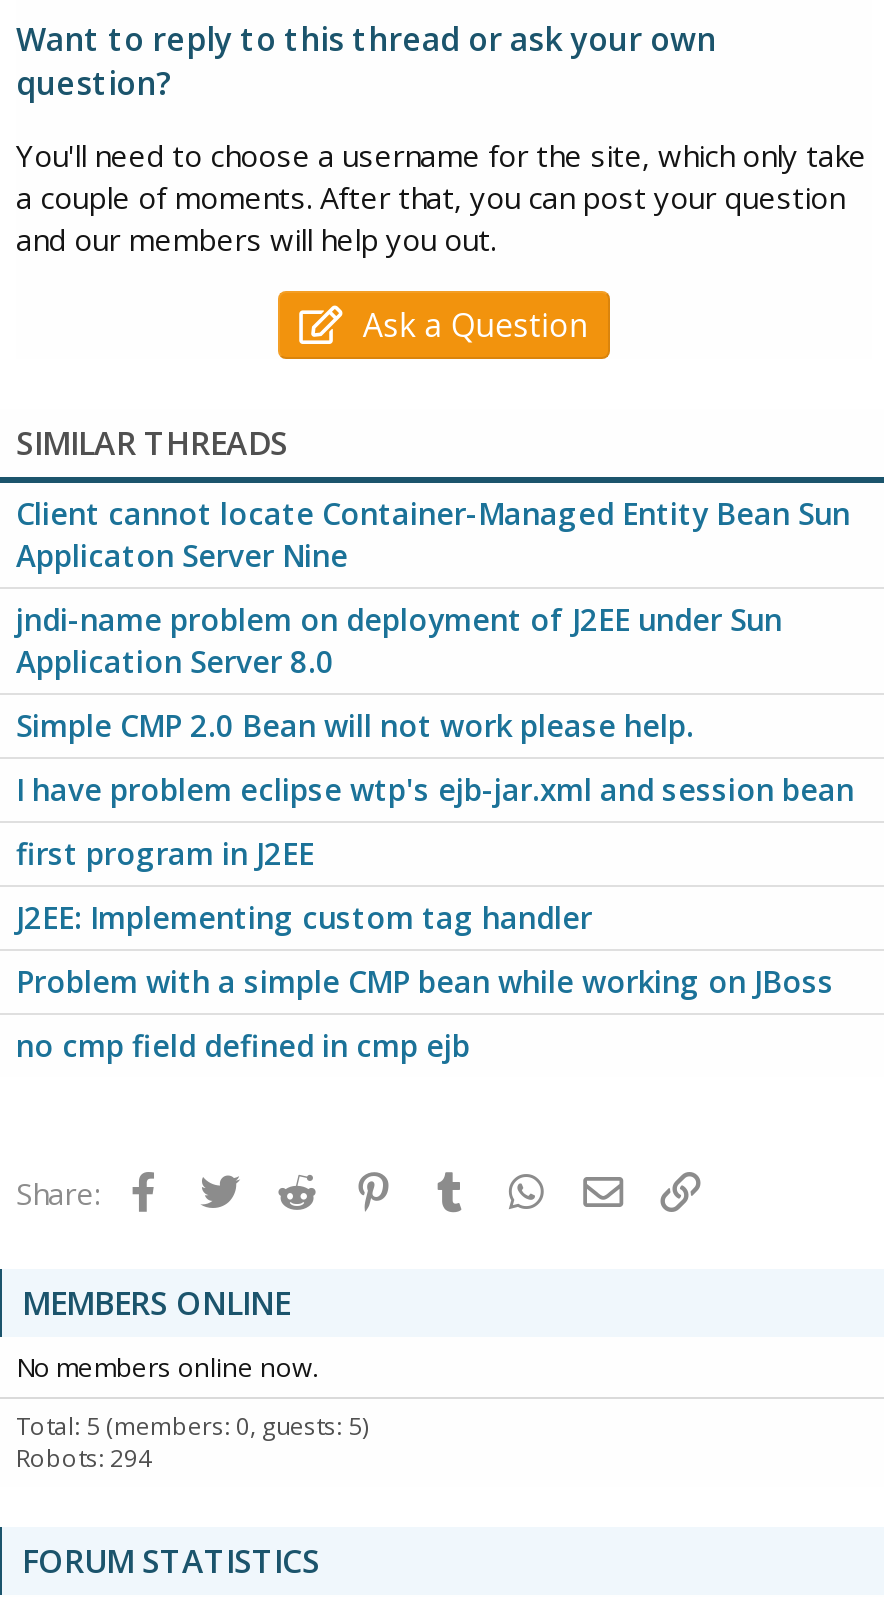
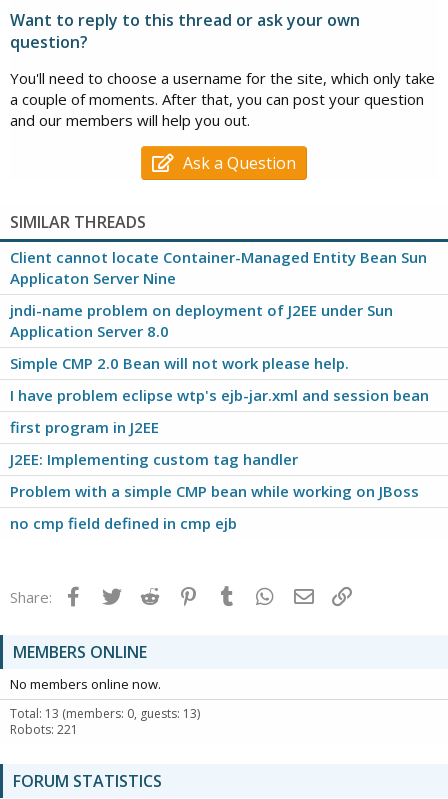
[16,1408,368,1442] Total: 5 (members: 0, guests: 5) -> [10,704,200,721] Total: 13 (members: 0, guests: 13)
[16,1440,152,1474] Robots: 294 -> [10,720,78,737] Robots: 221

